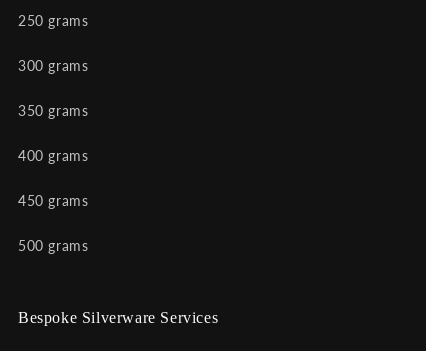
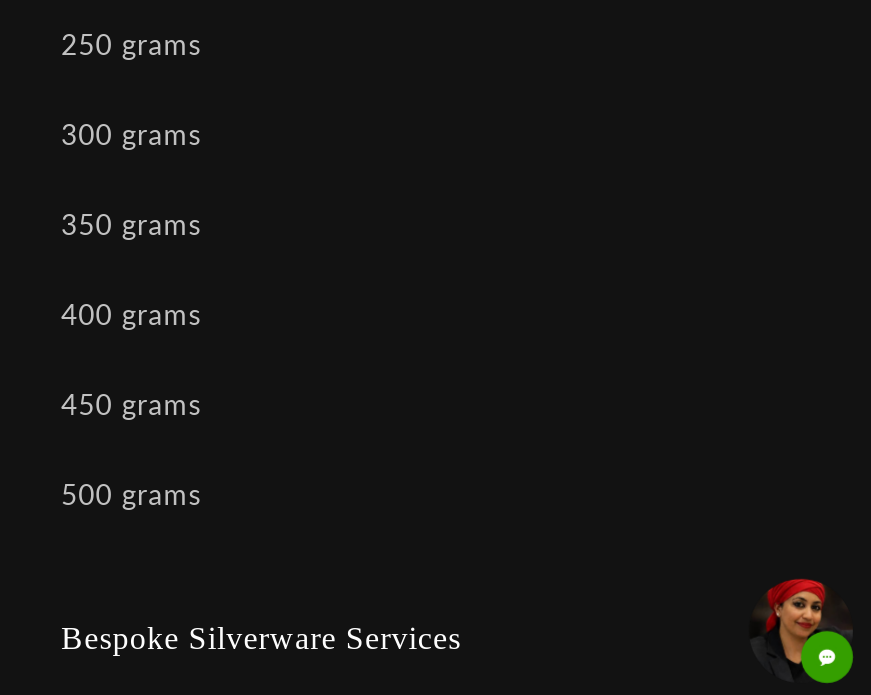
none -> [751,577,855,685] [image]

